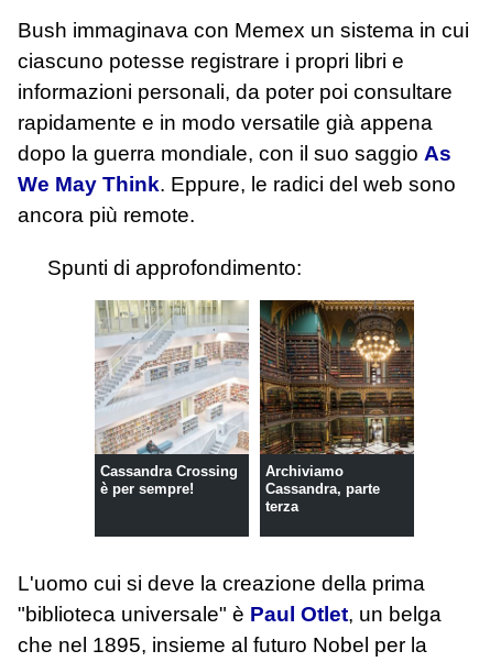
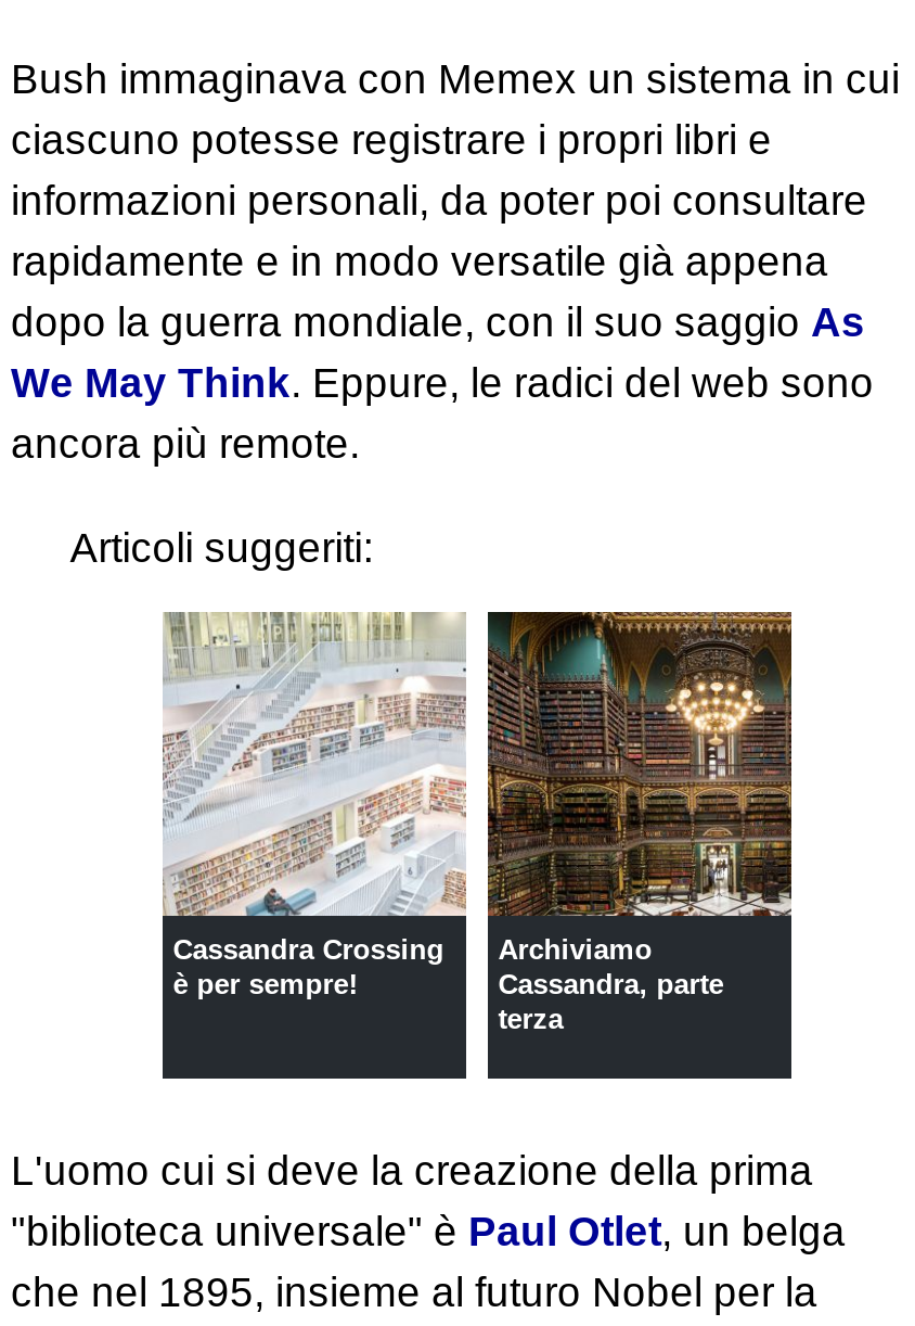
[48,256,302,279] Spunti di approfondimento: -> [70,524,373,570] Articoli suggeriti:

